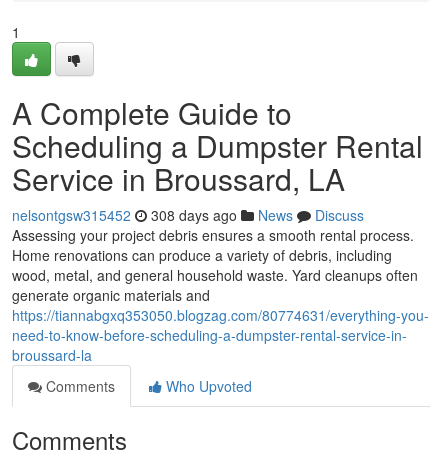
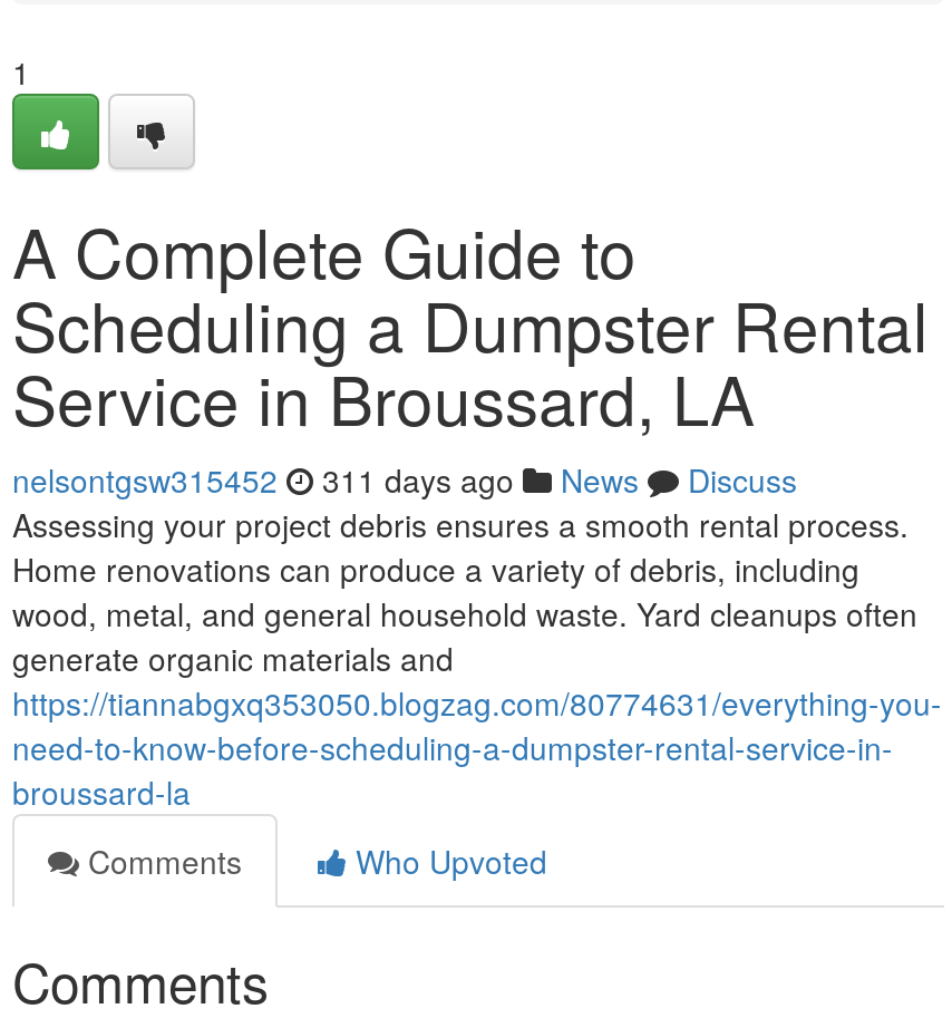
[12,205,364,225] nelsontgsw315452 308 days ago News Discuss -> [12,457,797,502] nelsontgsw315452 311 days ago News Discuss

